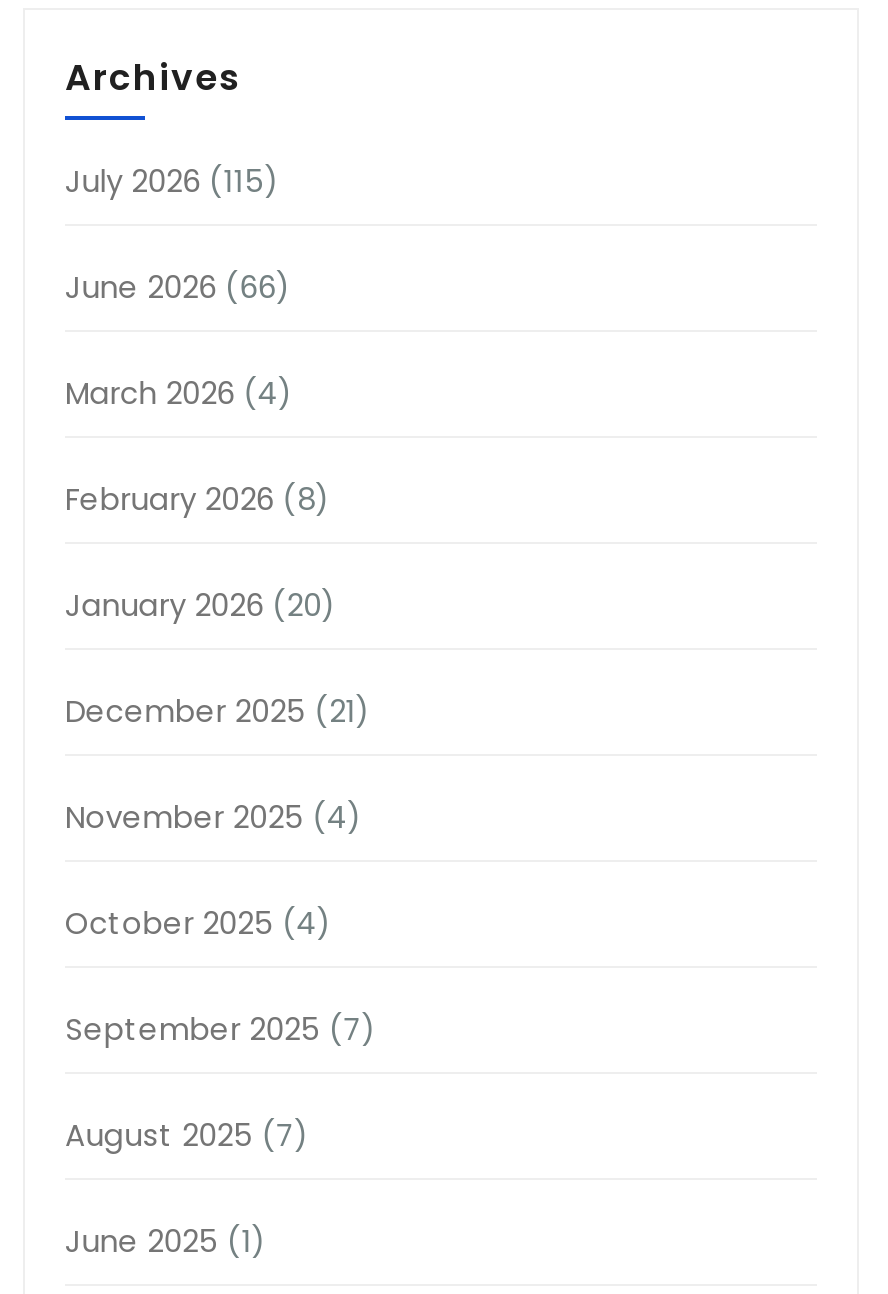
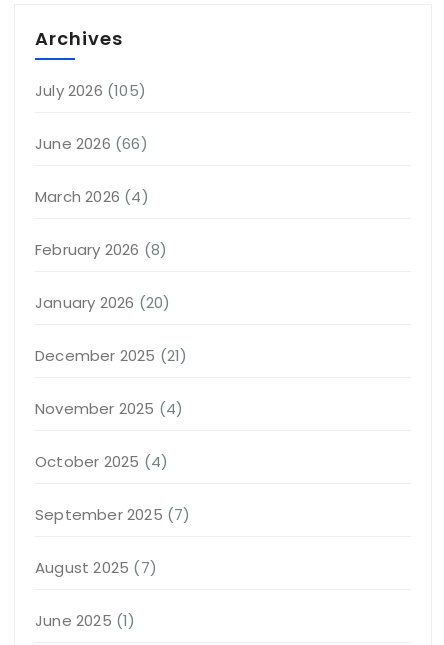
[65,160,279,202] July 2026 (115) -> [35,80,146,101] July 2026 (105)

